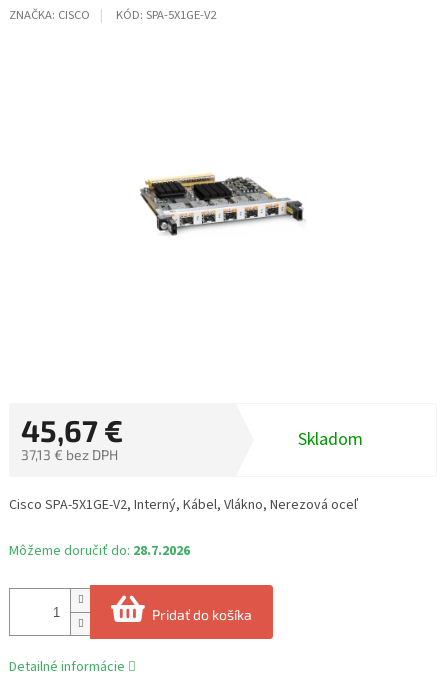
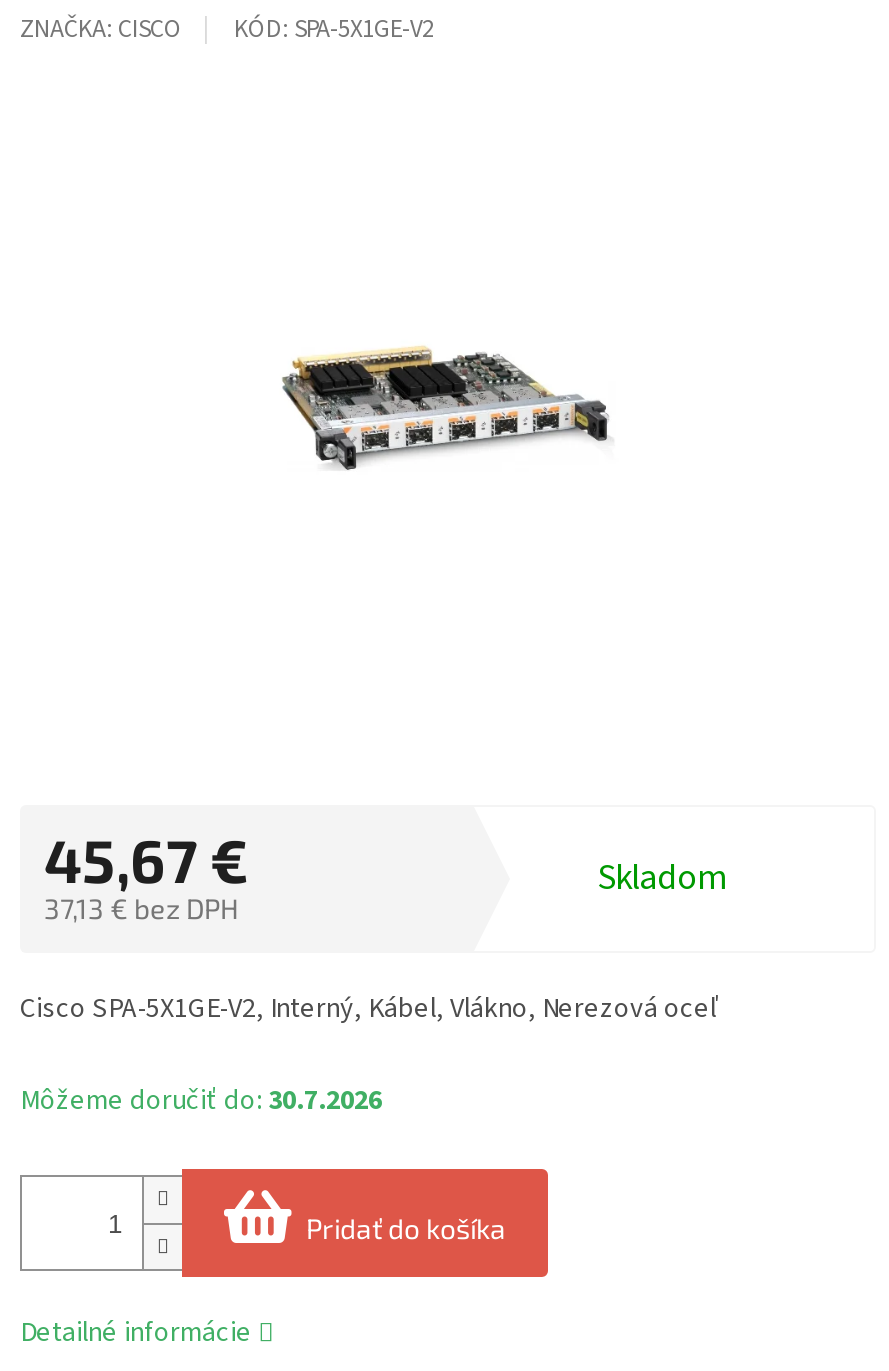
[9,541,190,561] Môžeme doručiť do: 28.7.2026 -> [20,1082,382,1122] Môžeme doručiť do: 30.7.2026

